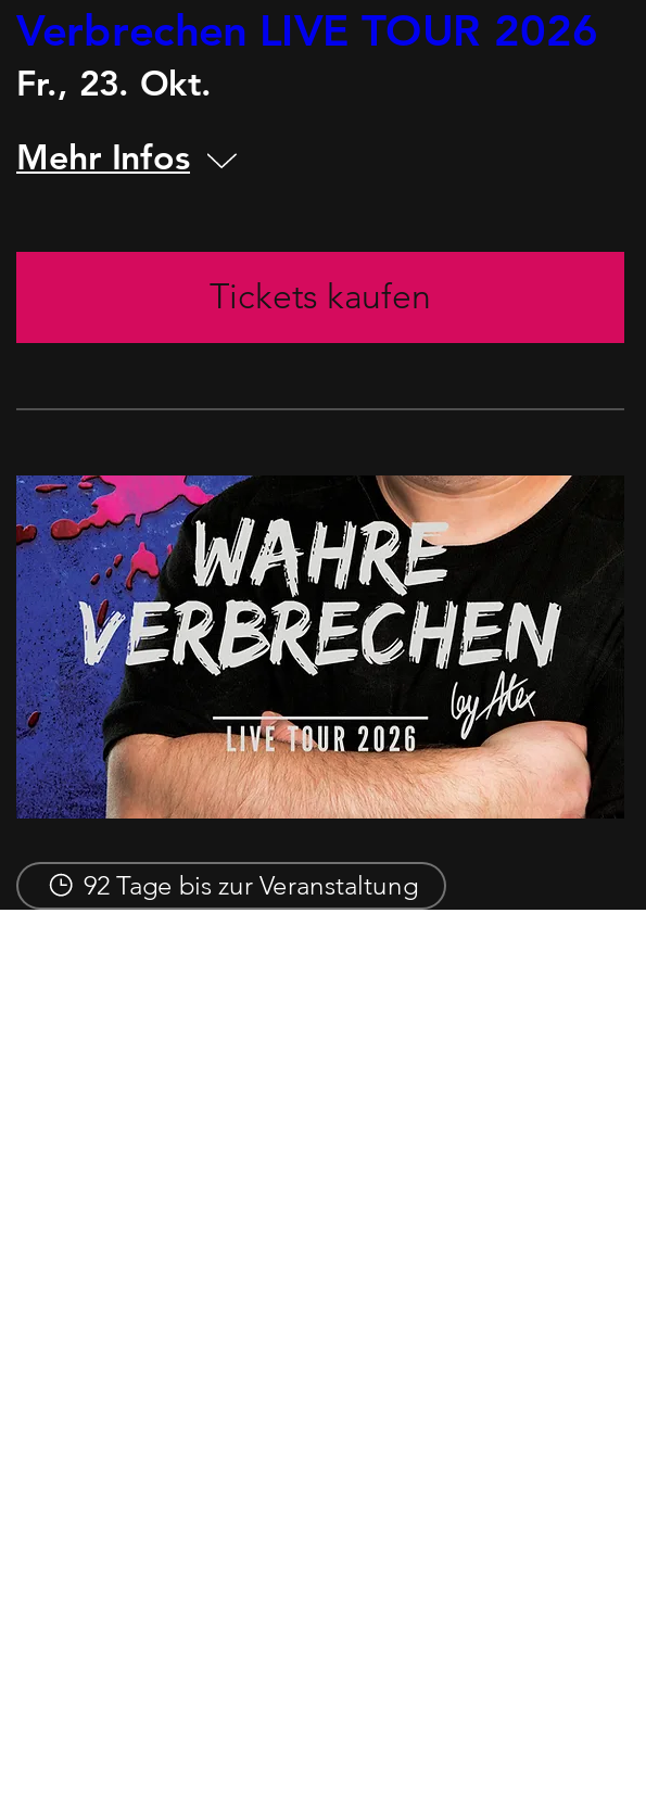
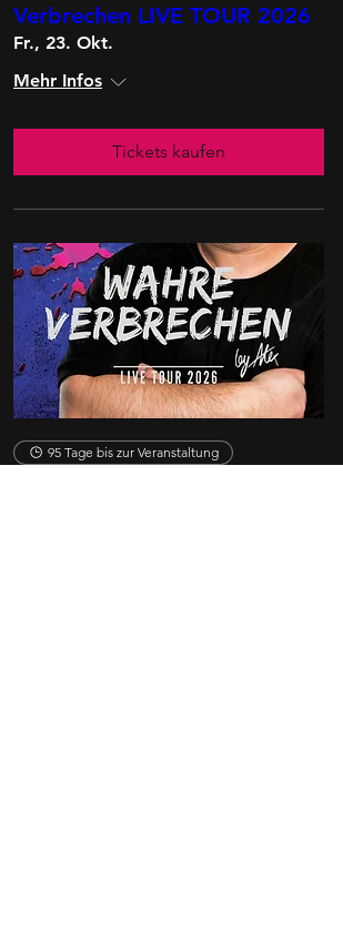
[84,867,418,900] 92 Tage bis zur Veranstaltung -> [48,443,219,460] 95 Tage bis zur Veranstaltung

